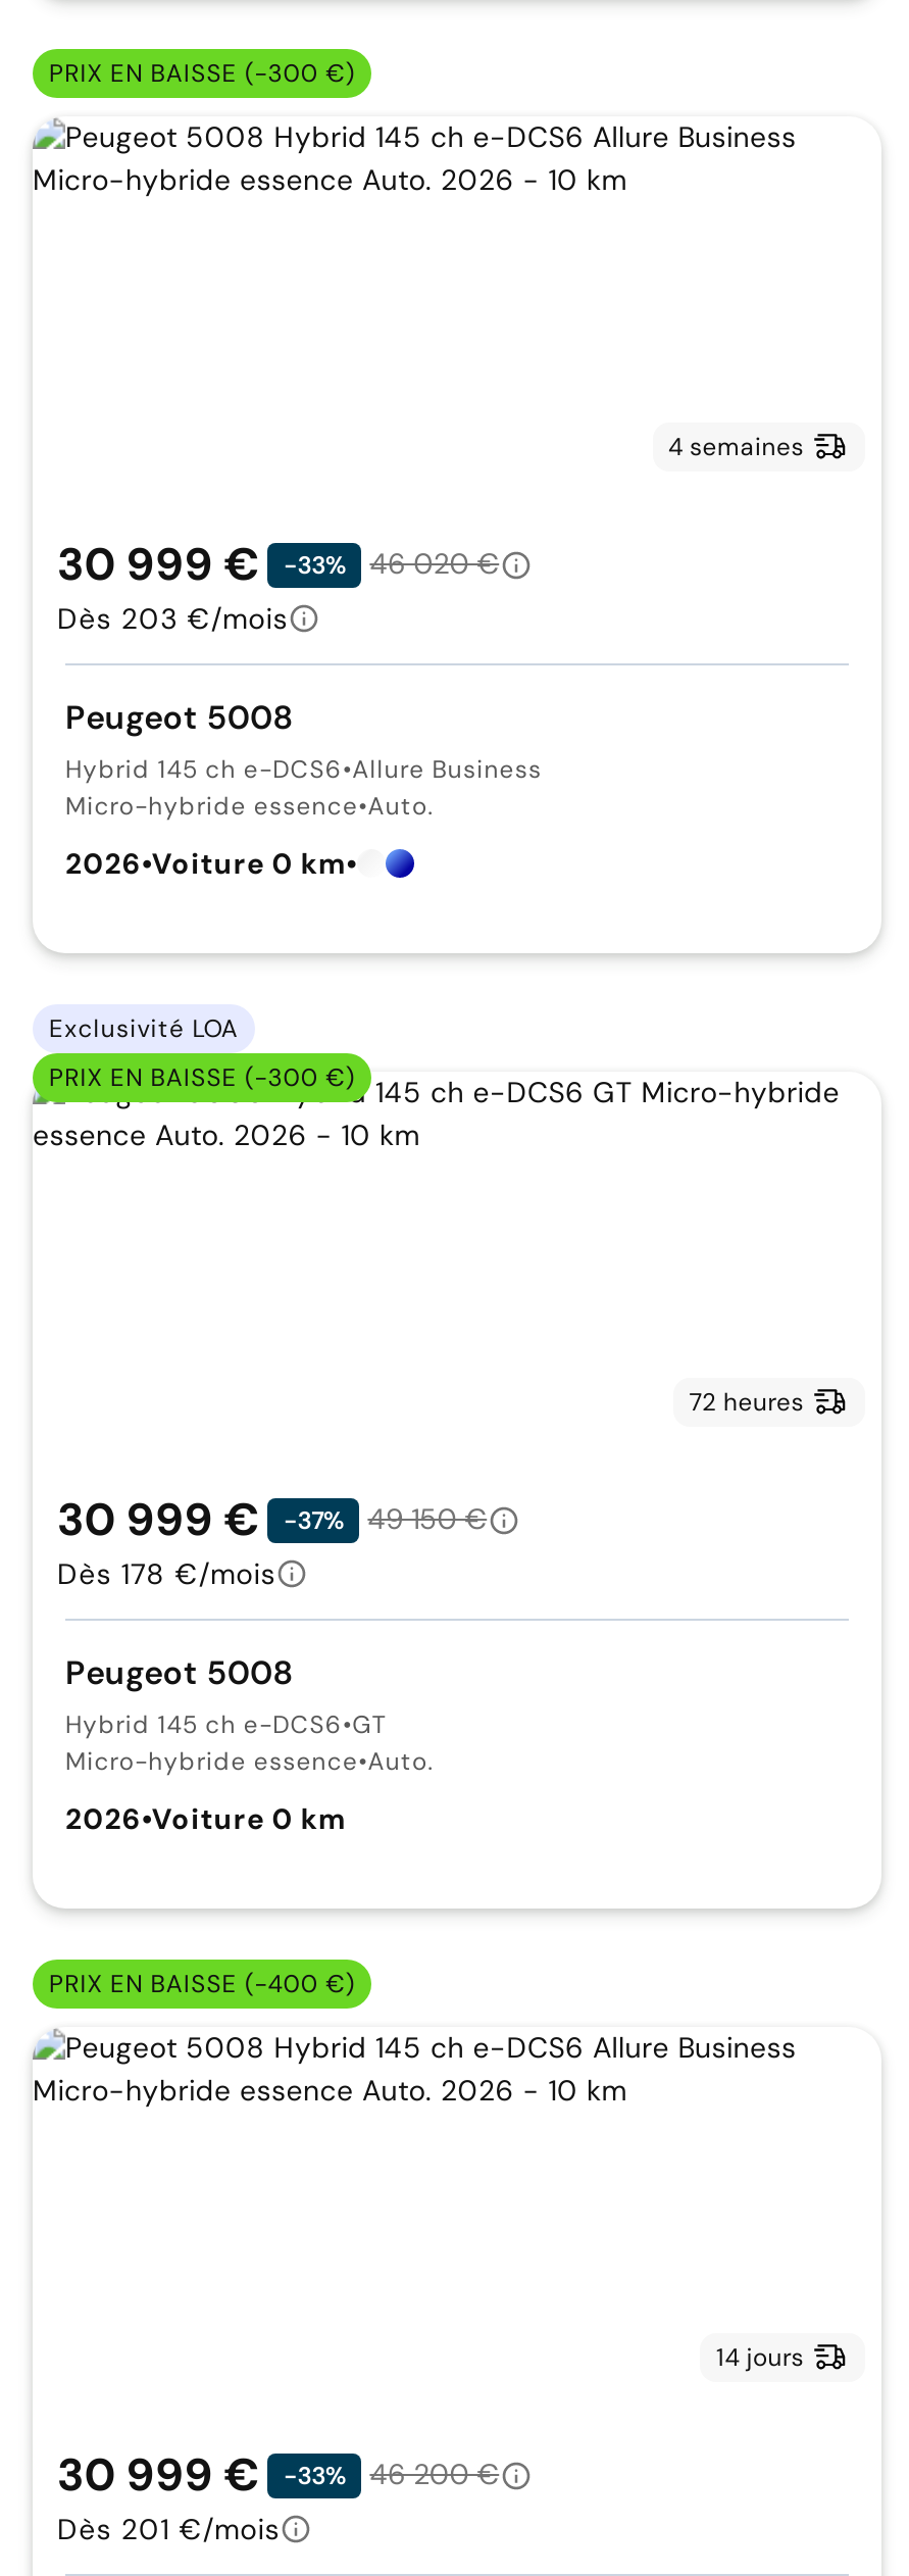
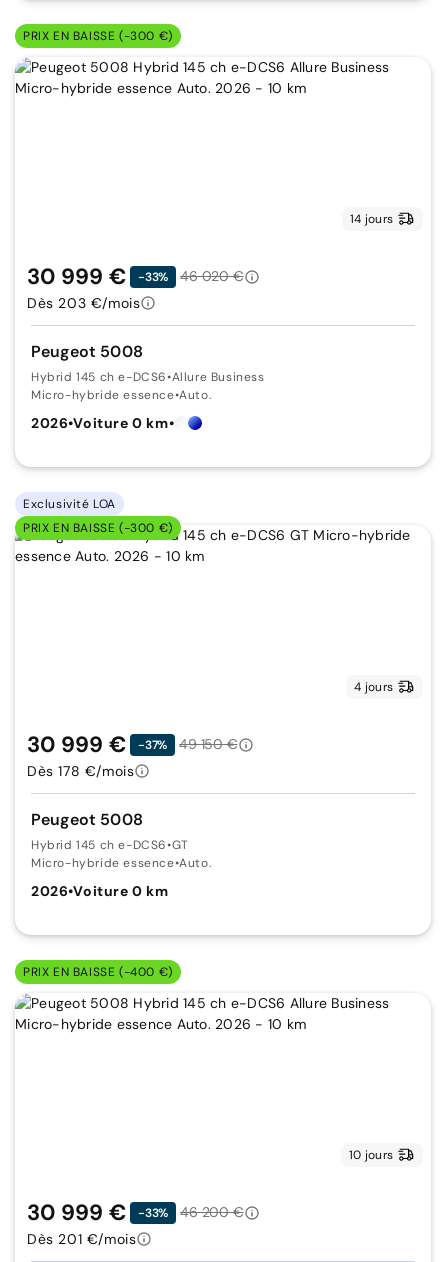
[668,430,804,463] 4 semaines -> [350,211,393,227] 14 jours
[689,1386,804,1418] 72 heures -> [354,679,393,695] 4 jours
[716,2341,804,2374] 14 jours -> [349,1147,393,1163] 10 jours

